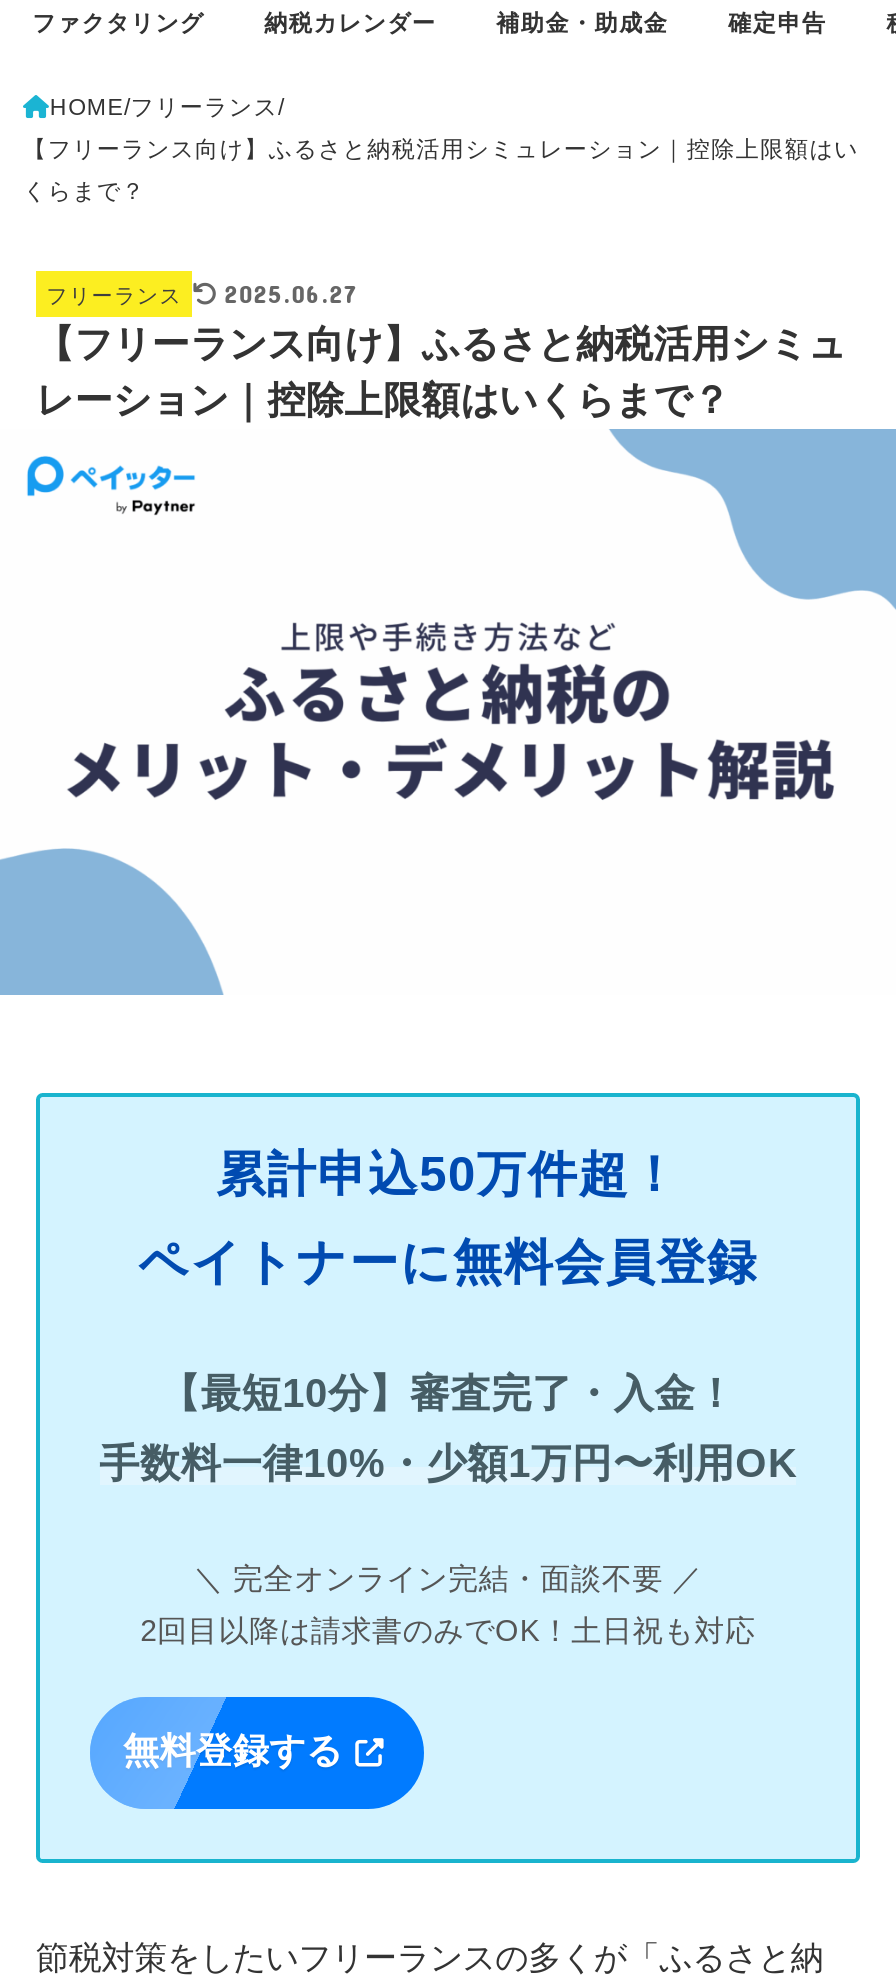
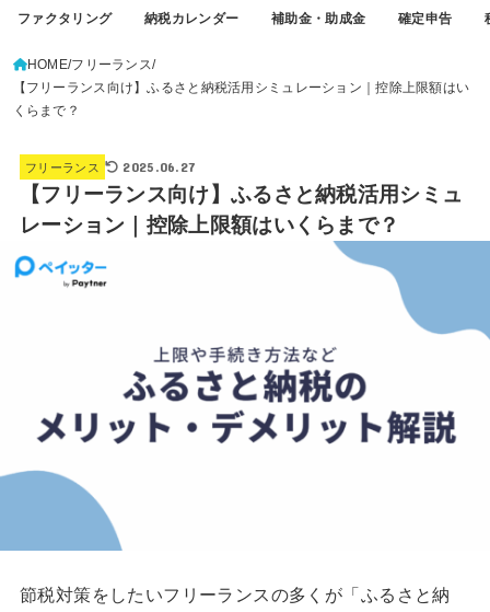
[34,1091,862,1865] [image] | 累計申込50万件超！ | ペイトナーに無料会員登録 | 【最短10分】審査完了・入金！ | 手数料一律10%・少額1万円〜利用OK | ＼ 完全オンライン完結・面談不要 ／ | 2回目以降は請求書のみでOK！土日祝も対応 | 無料登録する -> none

